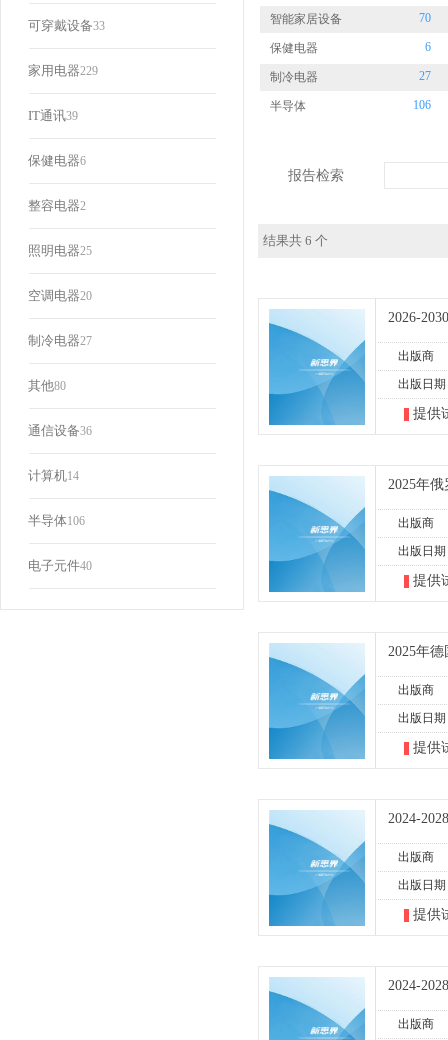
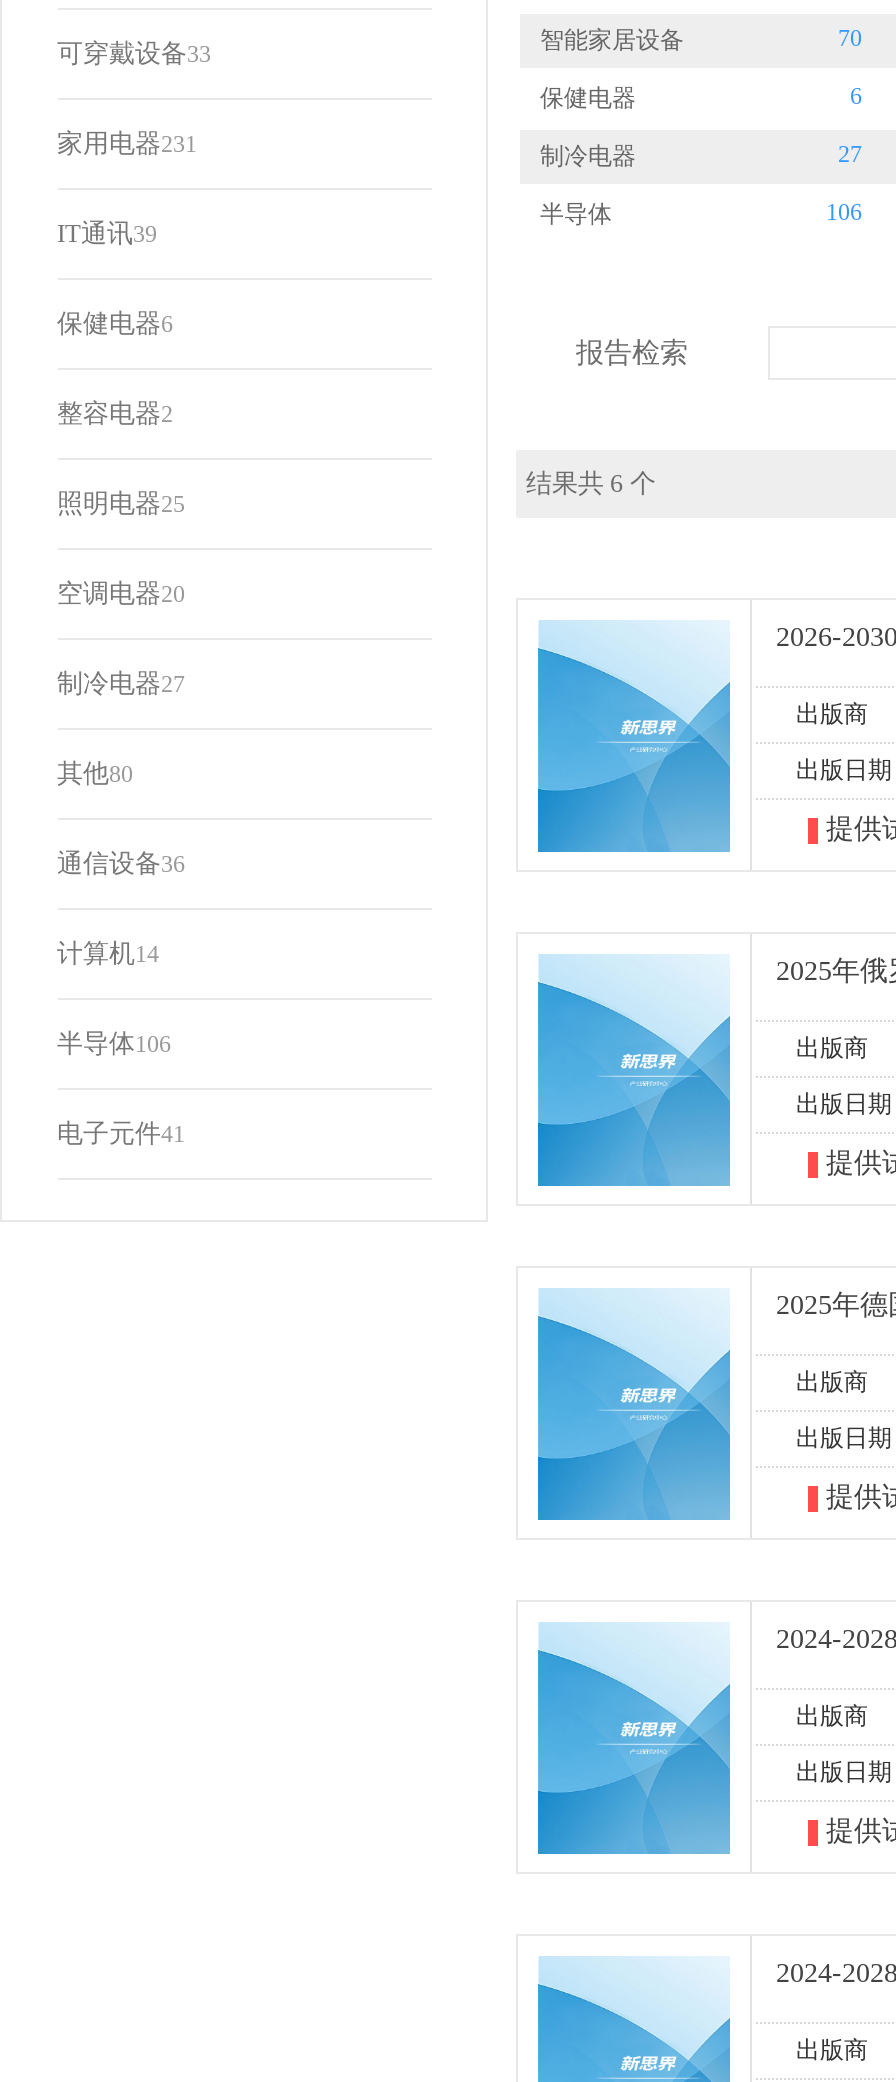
[28,63,98,78] 家用电器229 -> [57,128,197,158] 家用电器231
[28,558,92,573] 电子元件40 -> [57,1118,185,1148] 电子元件41

